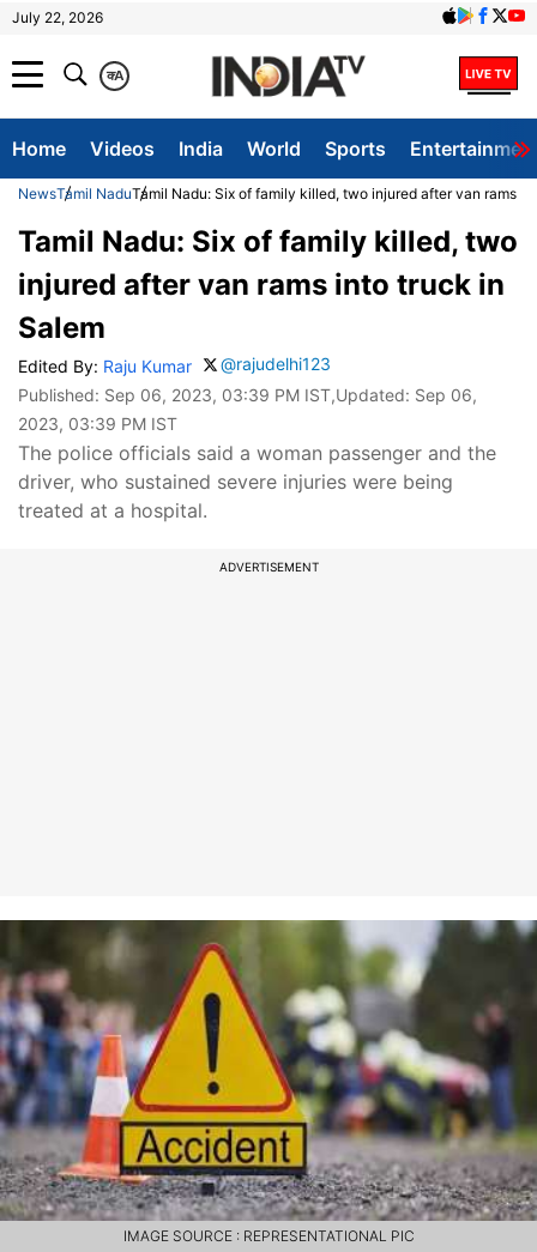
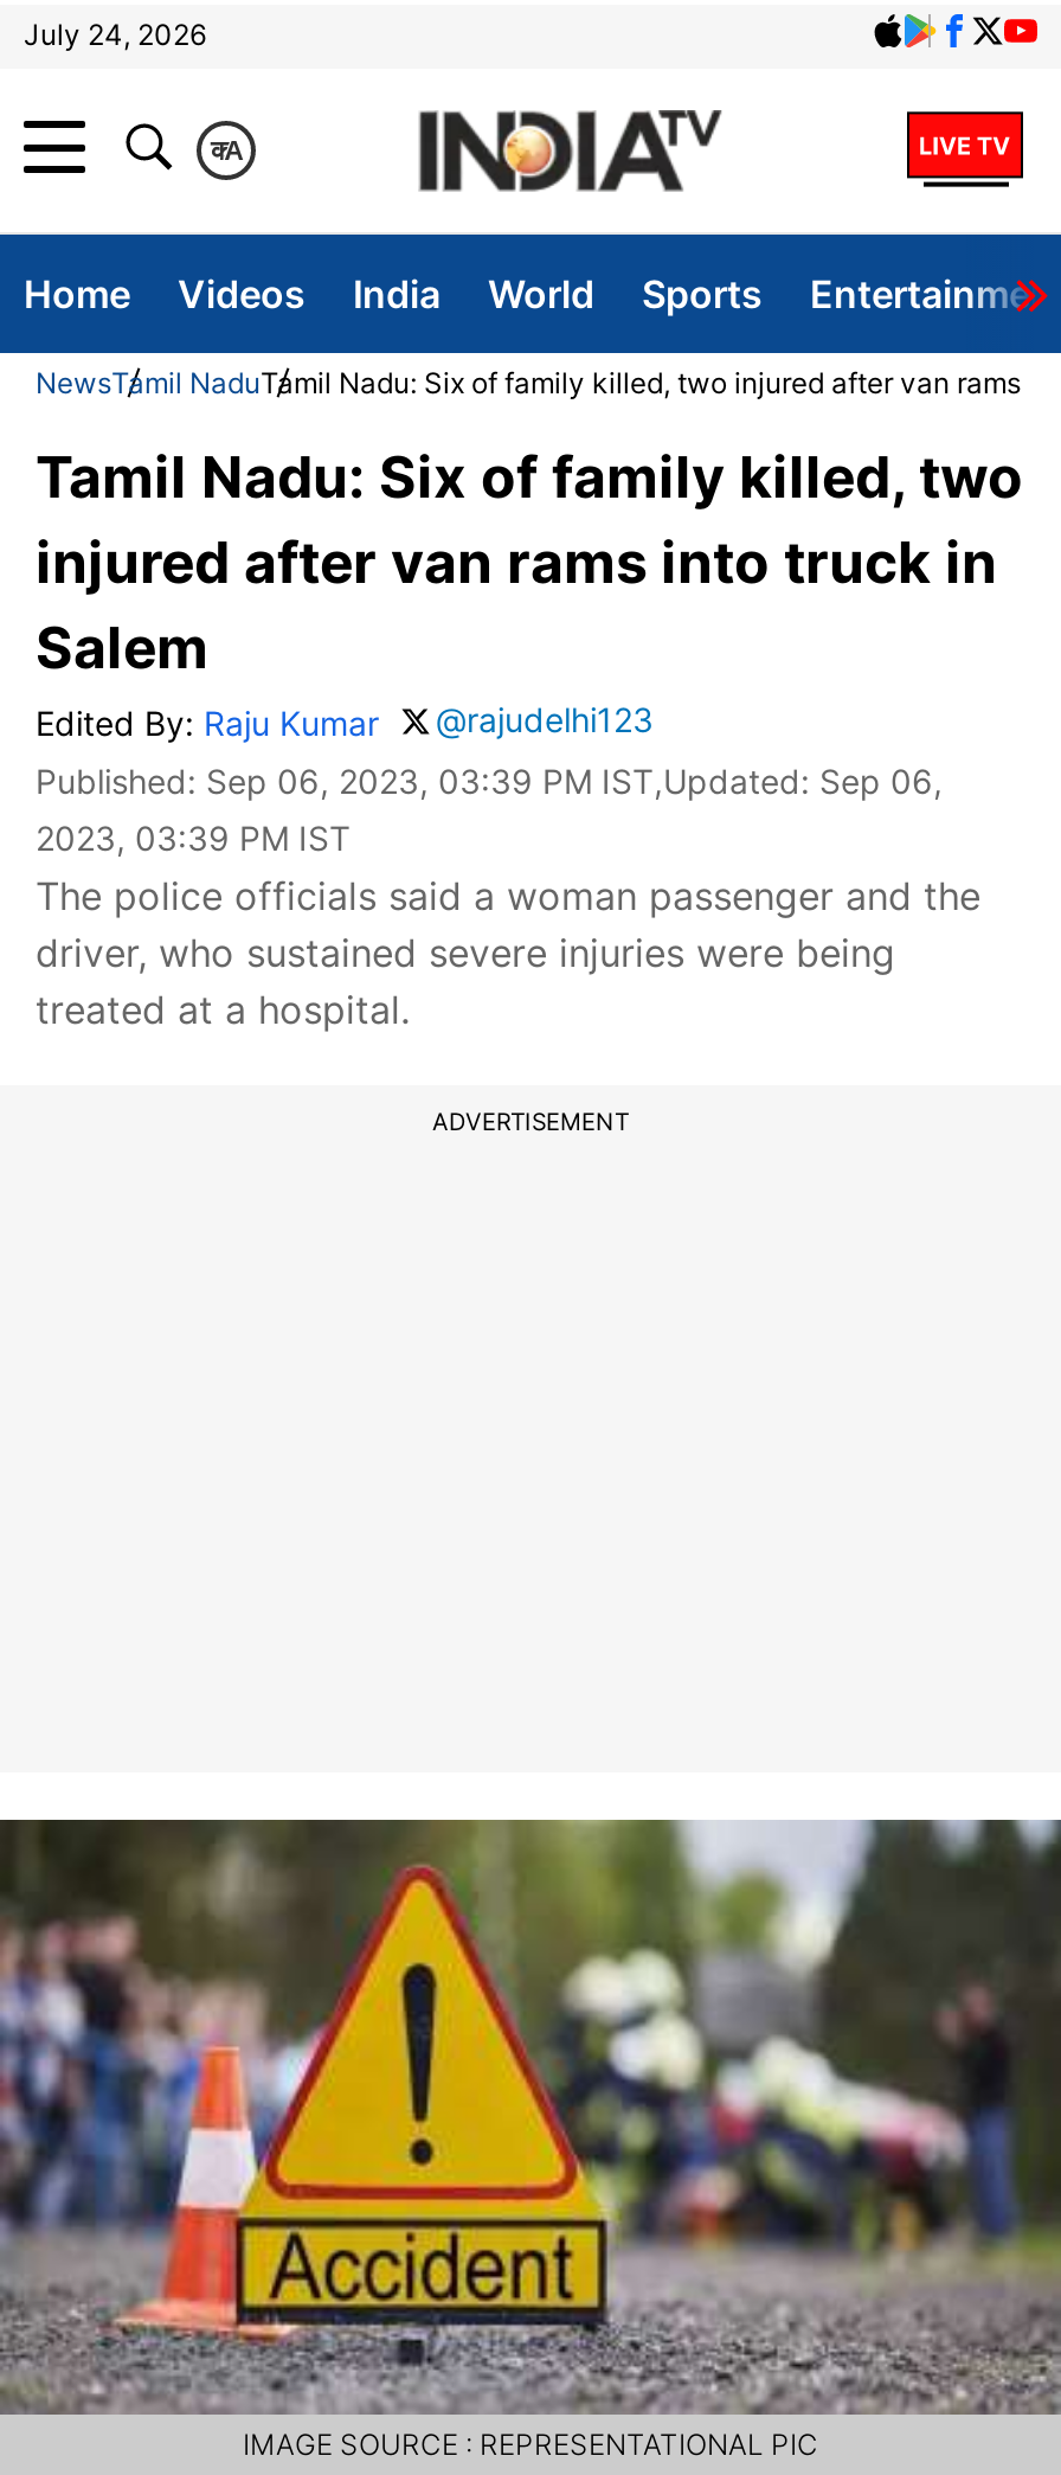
[12,8,103,26] July 22, 2026 -> [24,17,206,52] July 24, 2026

